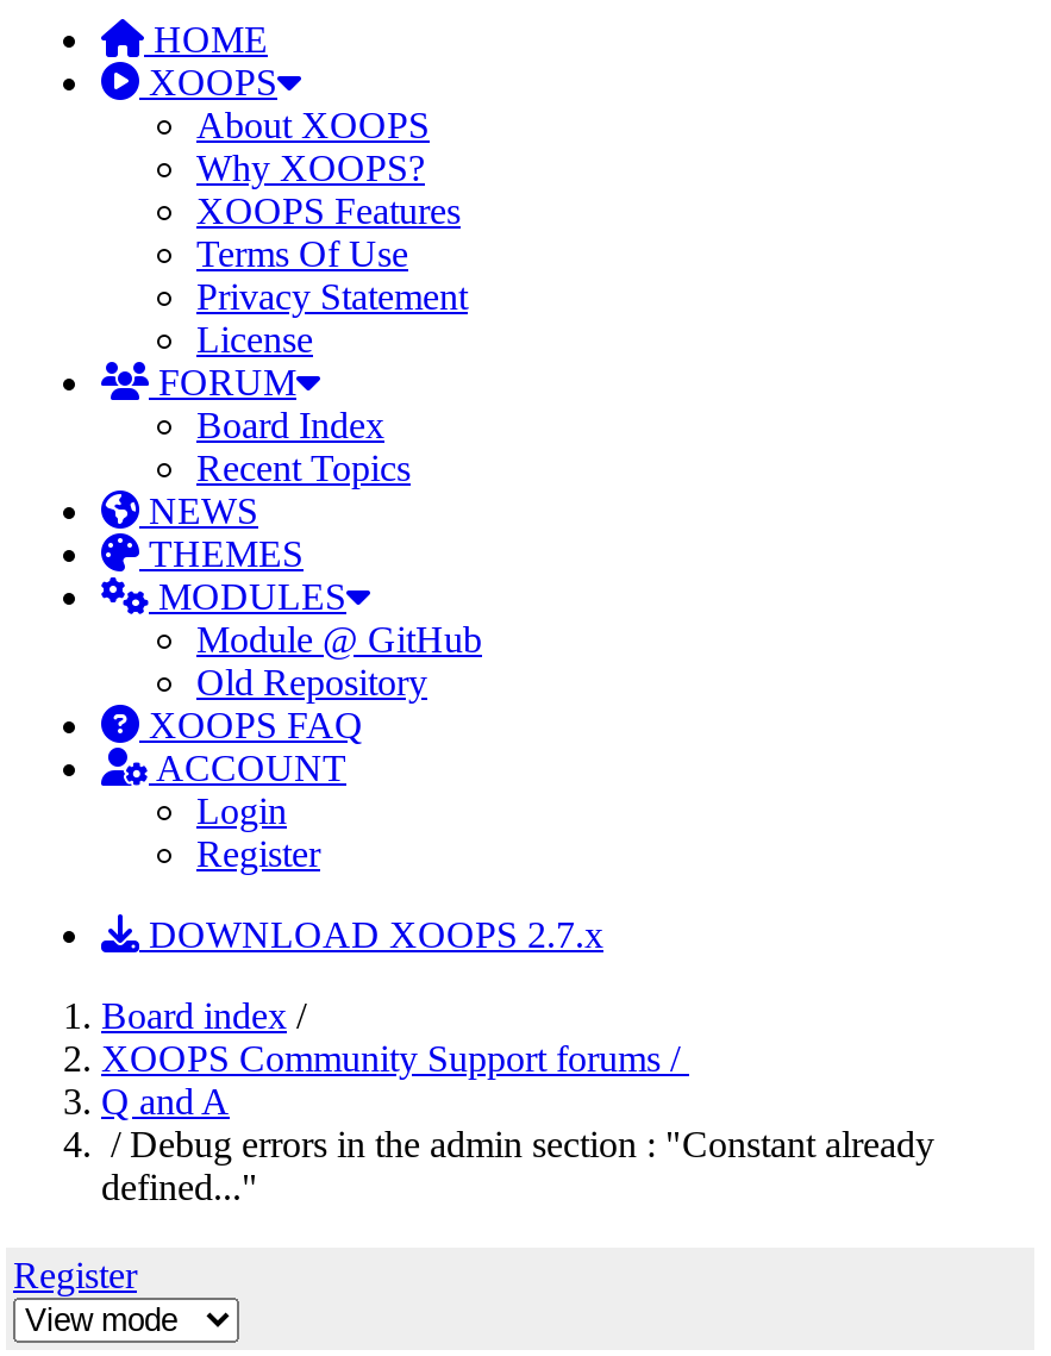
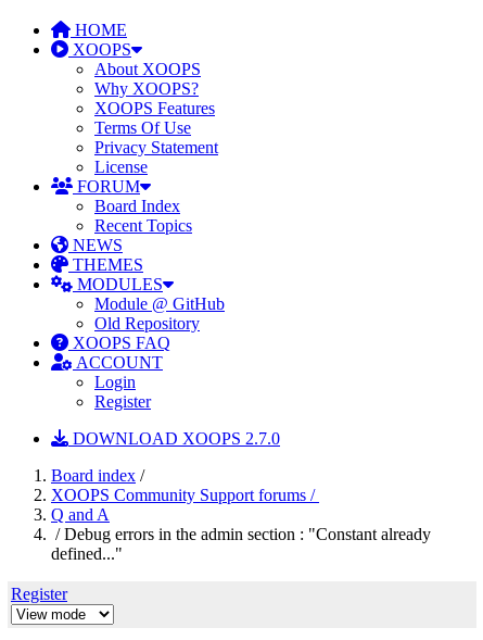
[139,914,603,955] DOWNLOAD XOOPS 2.7.x -> [68,429,280,448] DOWNLOAD XOOPS 2.7.0

